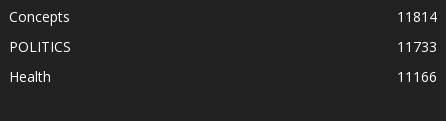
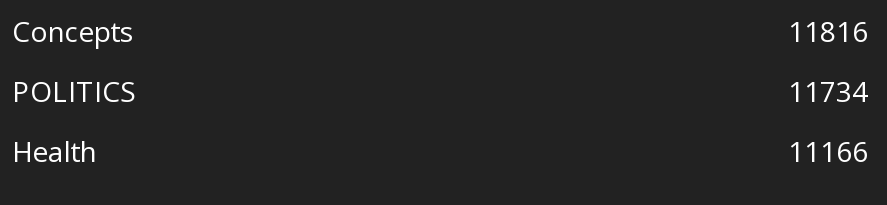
[397,7,437,26] 11814 -> [788,12,868,50] 11816
[397,37,437,56] 11733 -> [788,72,868,110] 11734

